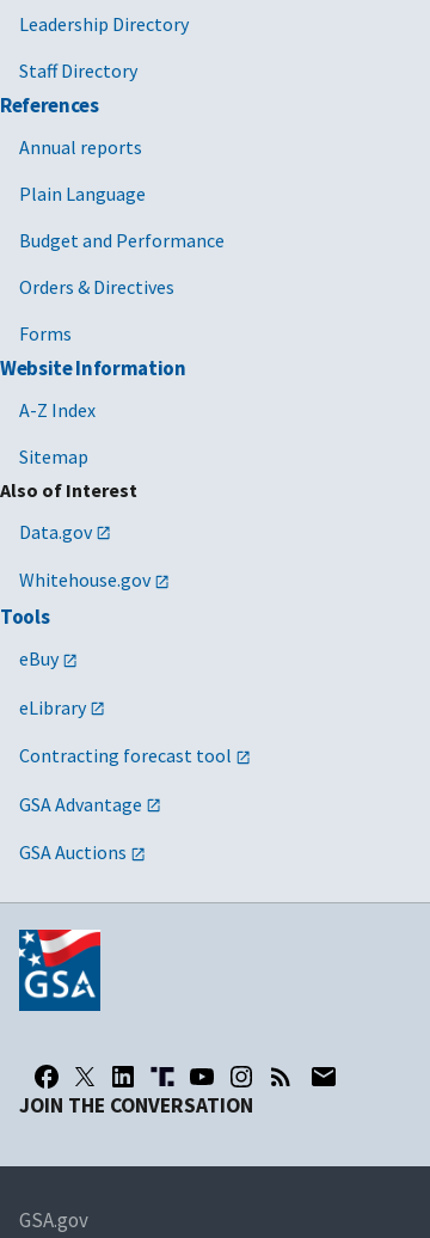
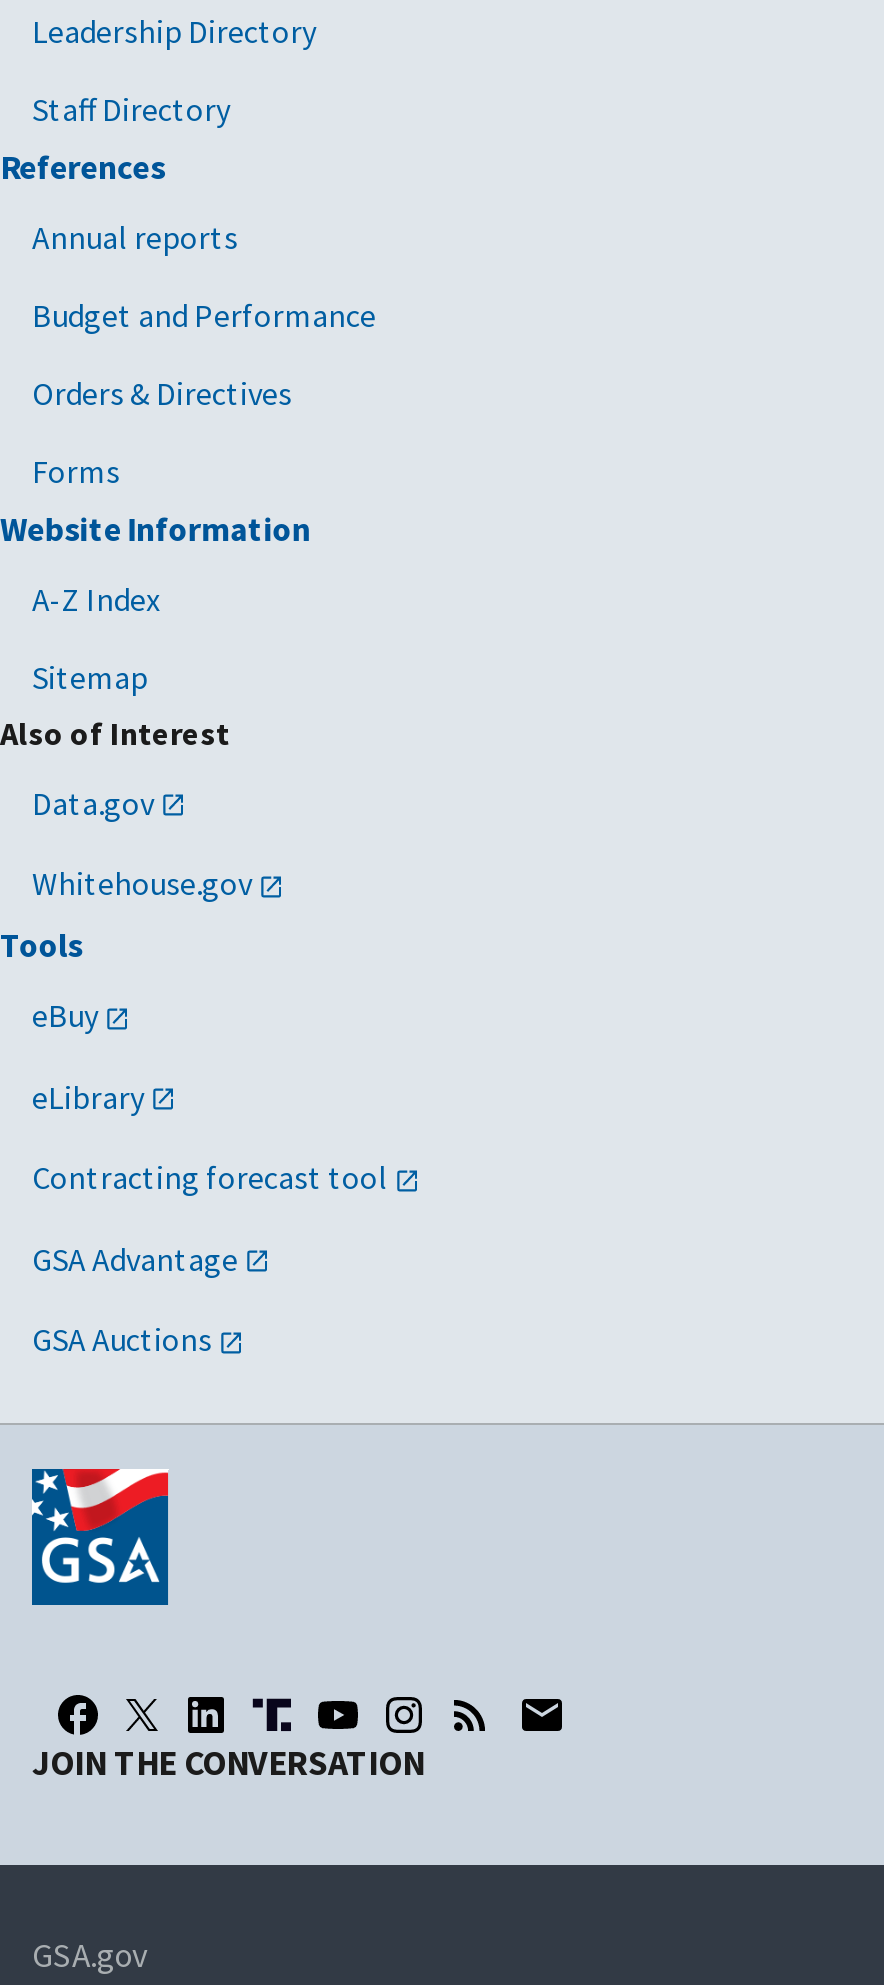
[19,181,146,205] Plain Language -> none

